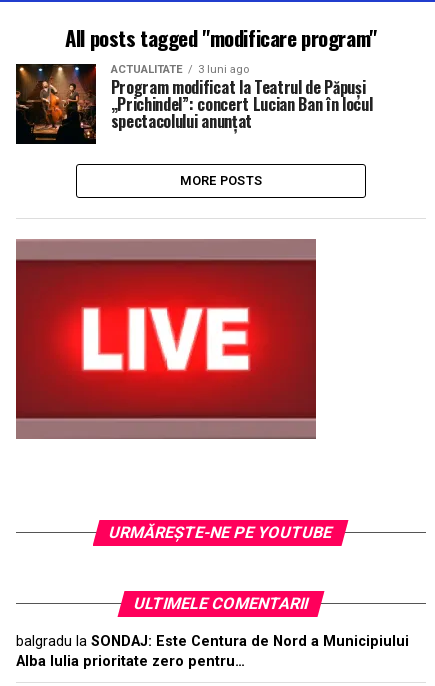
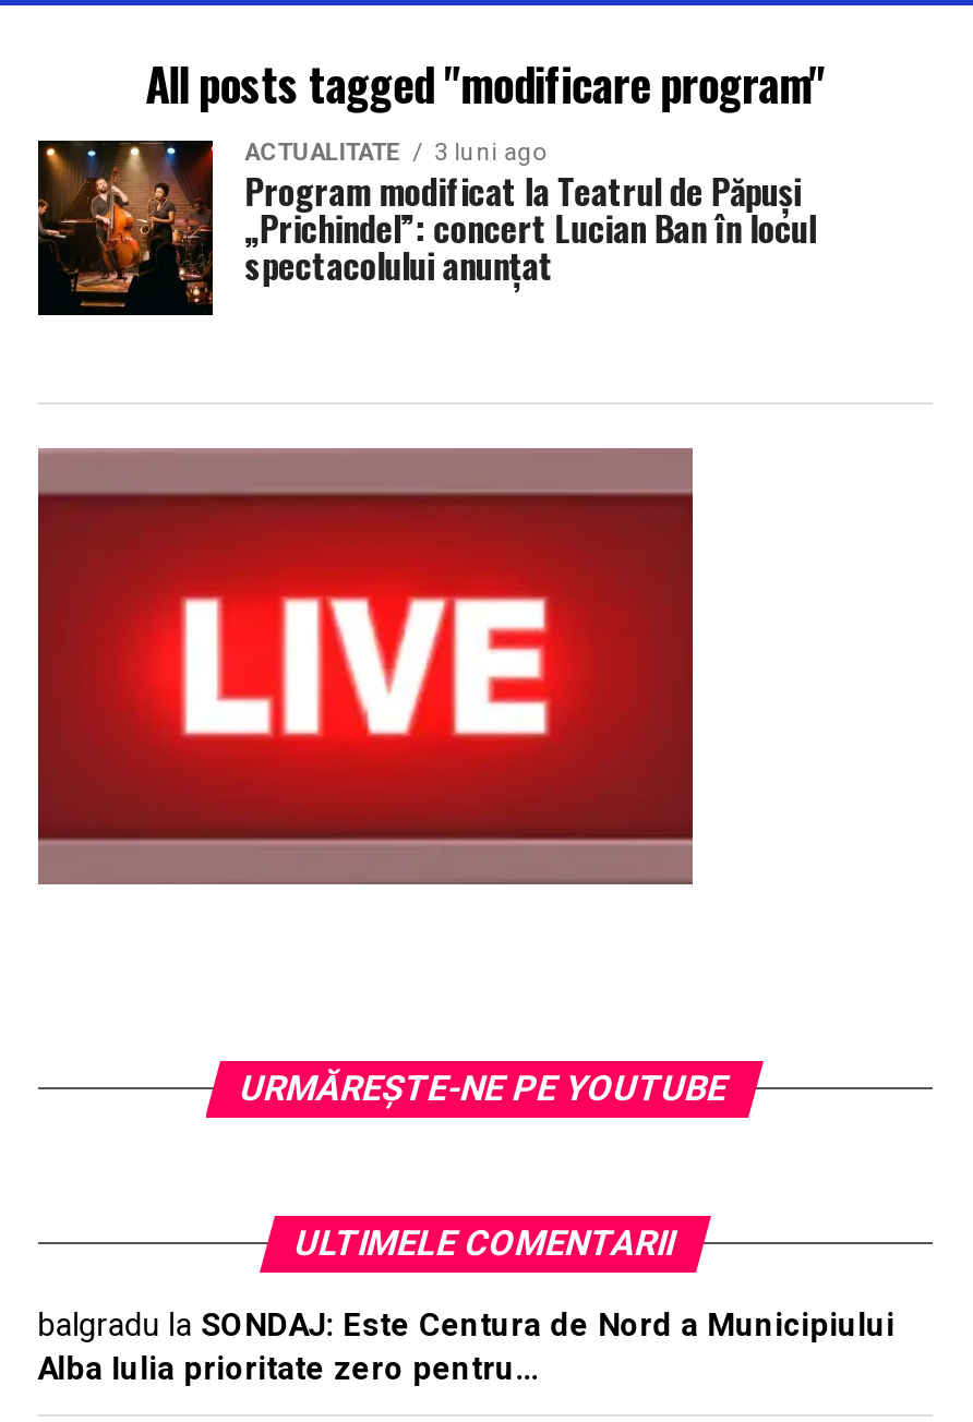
[180,173,262,188] MORE POSTS -> none

